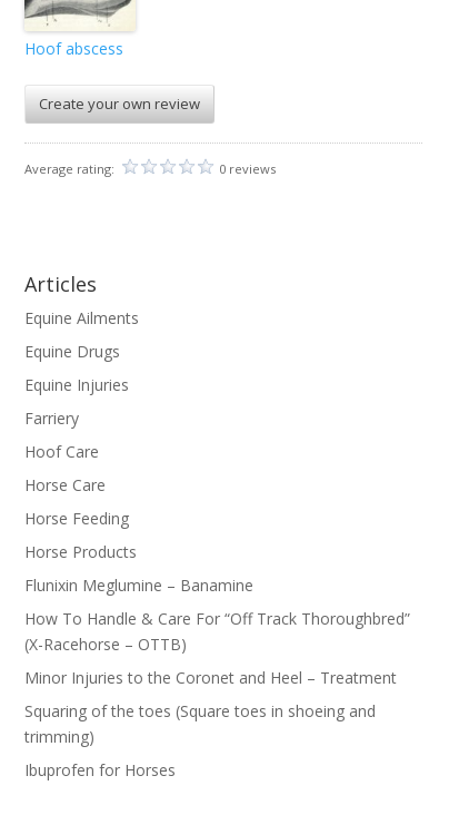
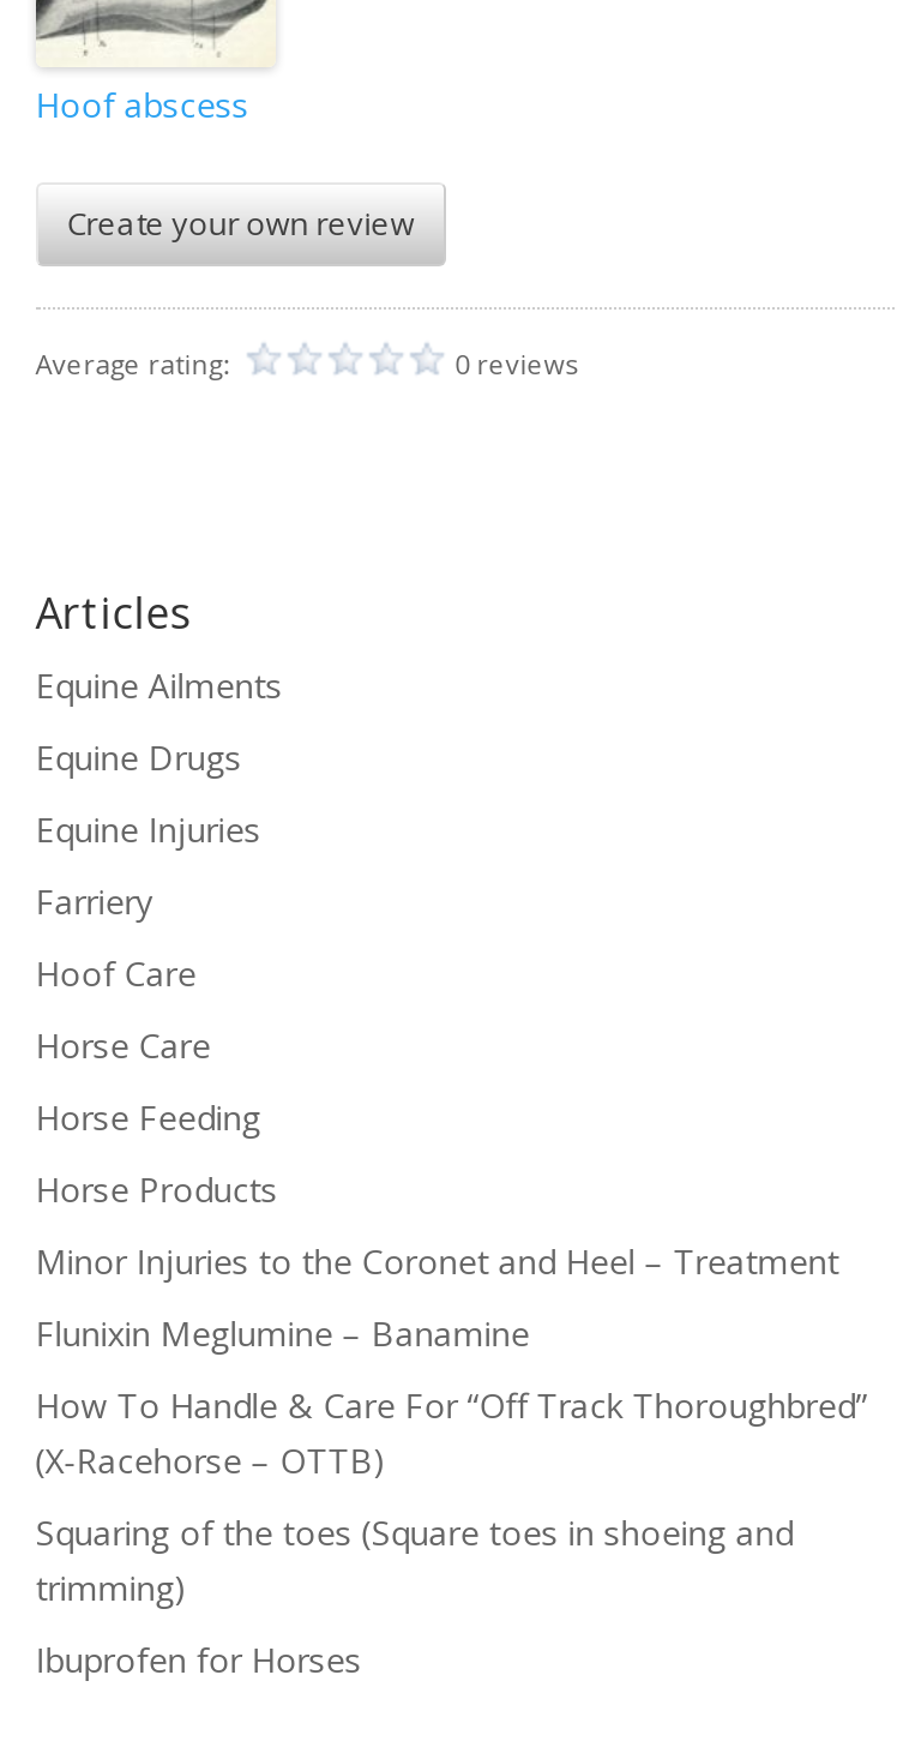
moved [24,574,410,654] -> [35,1309,868,1482]: Flunixin Meglumine – Banamine | How To Handle & Care For “Off Track Thoroughbred” | (X-Racehorse – OTTB)
moved [24,666,397,688] -> [35,1237,839,1283]: Minor Injuries to the Coronet and Heel – Treatment

